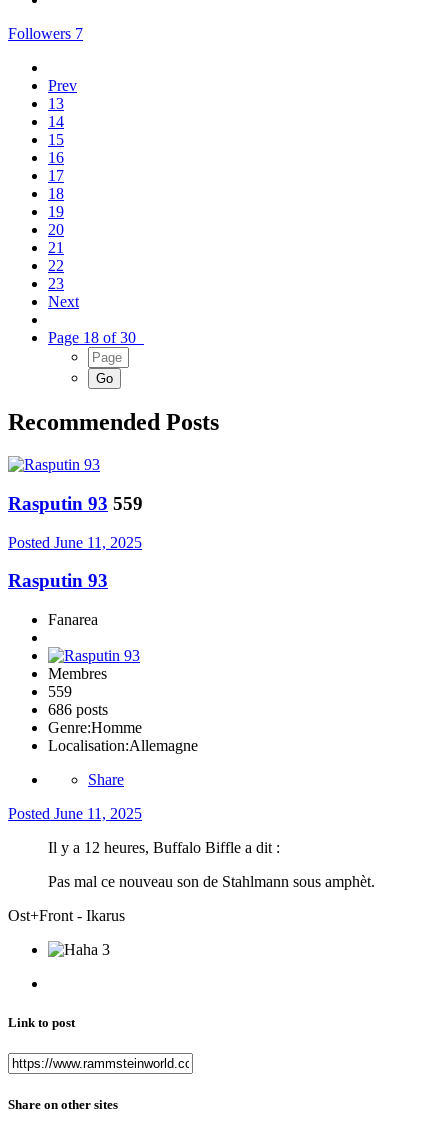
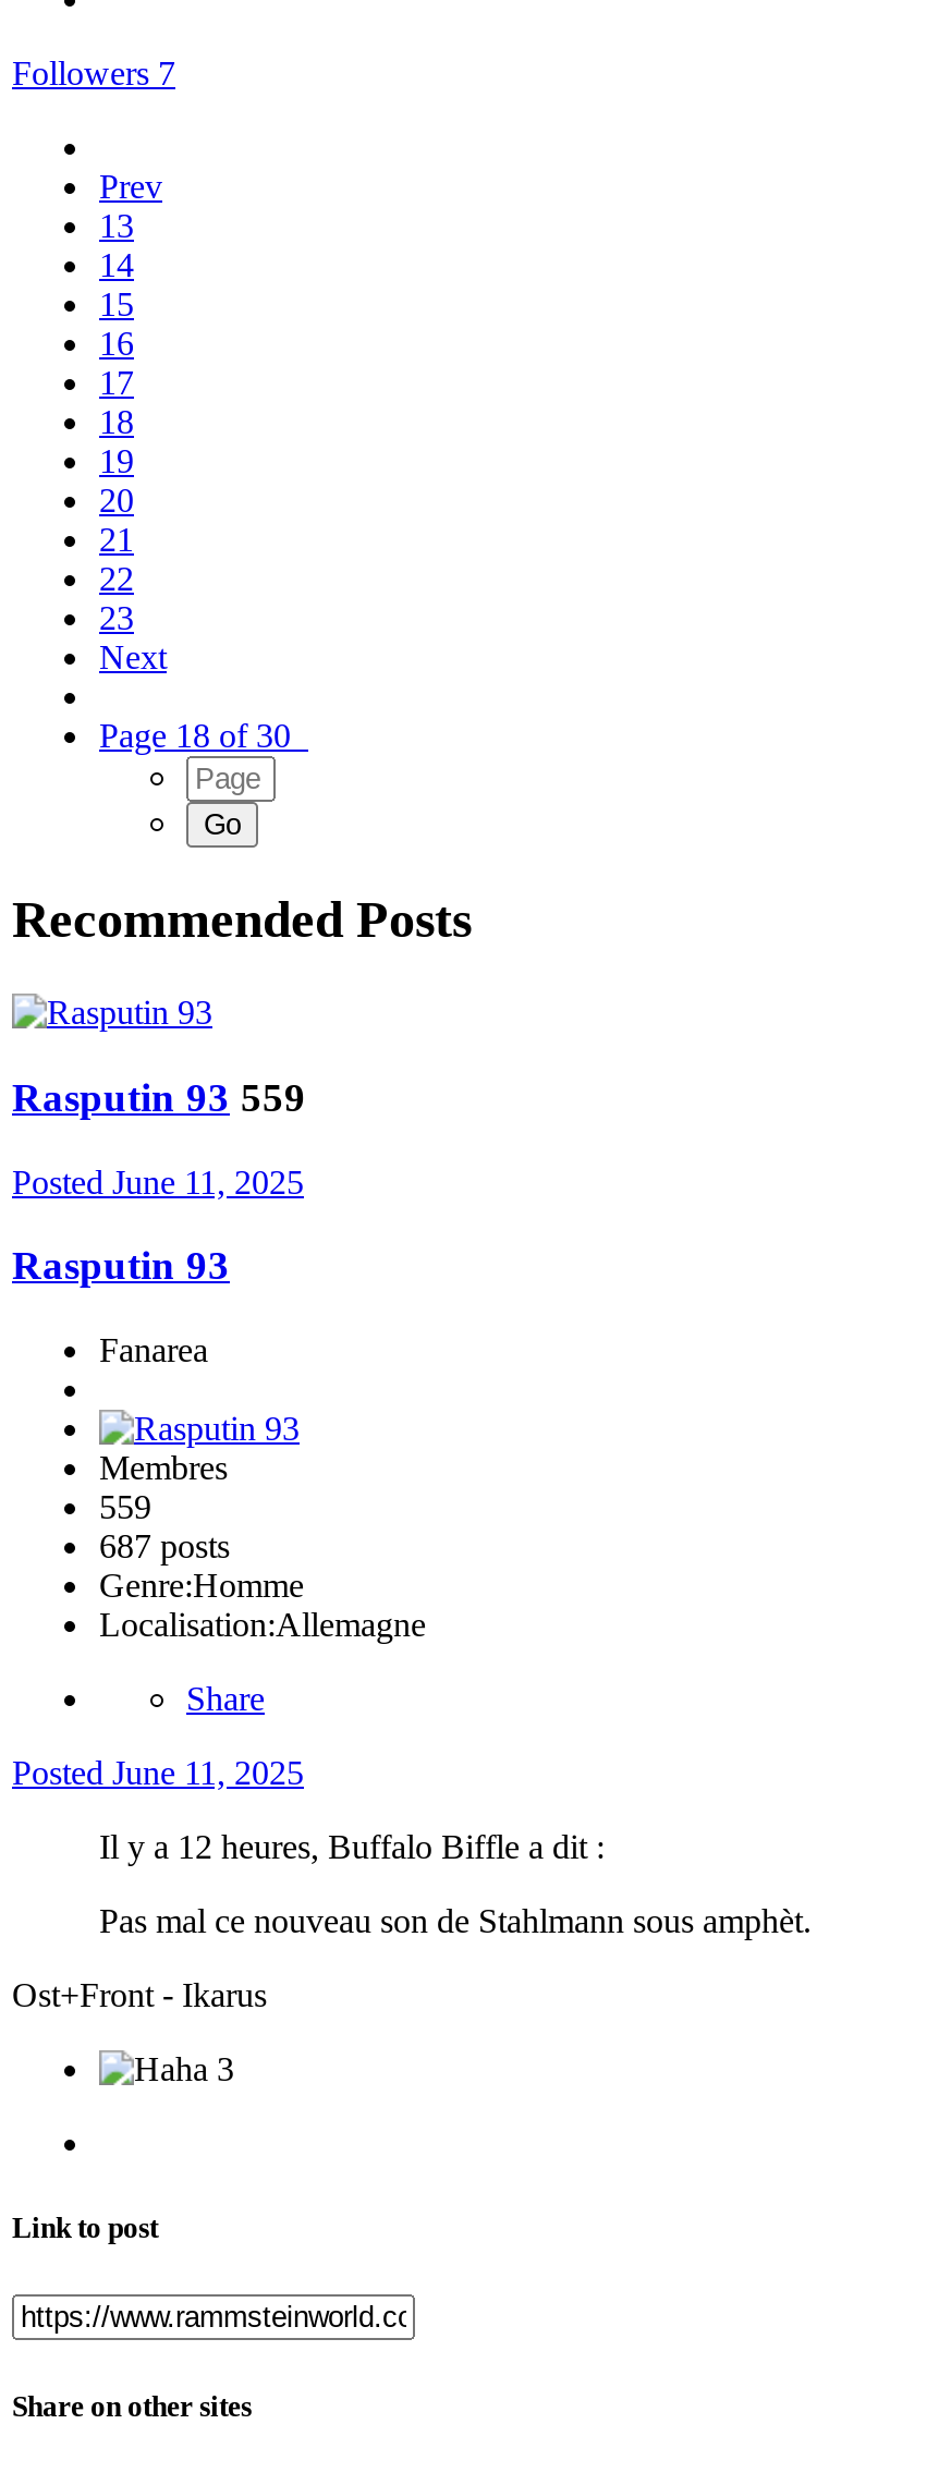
[48,701,108,718] 686 posts -> [99,1528,230,1565] 687 posts

